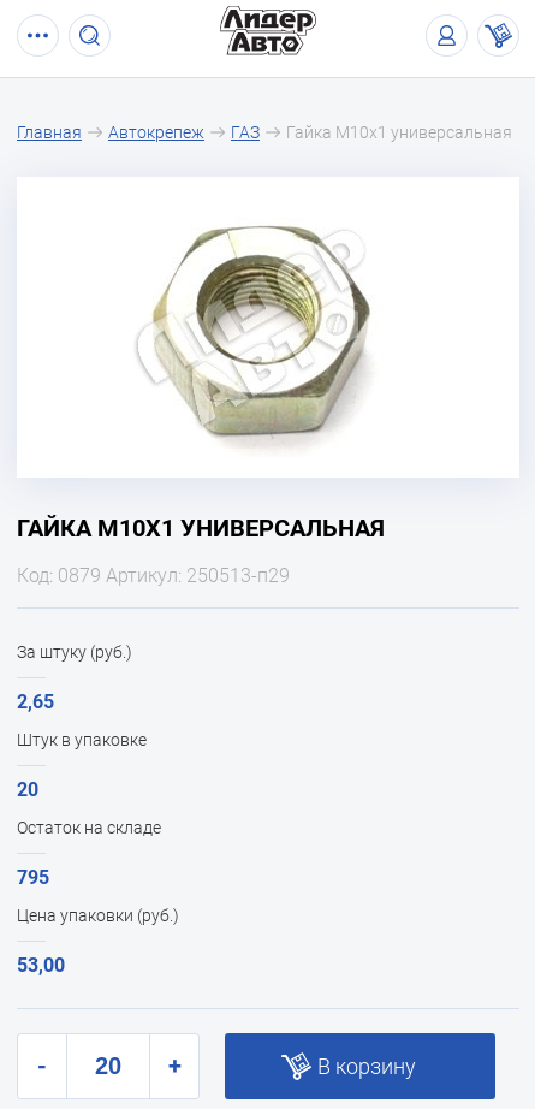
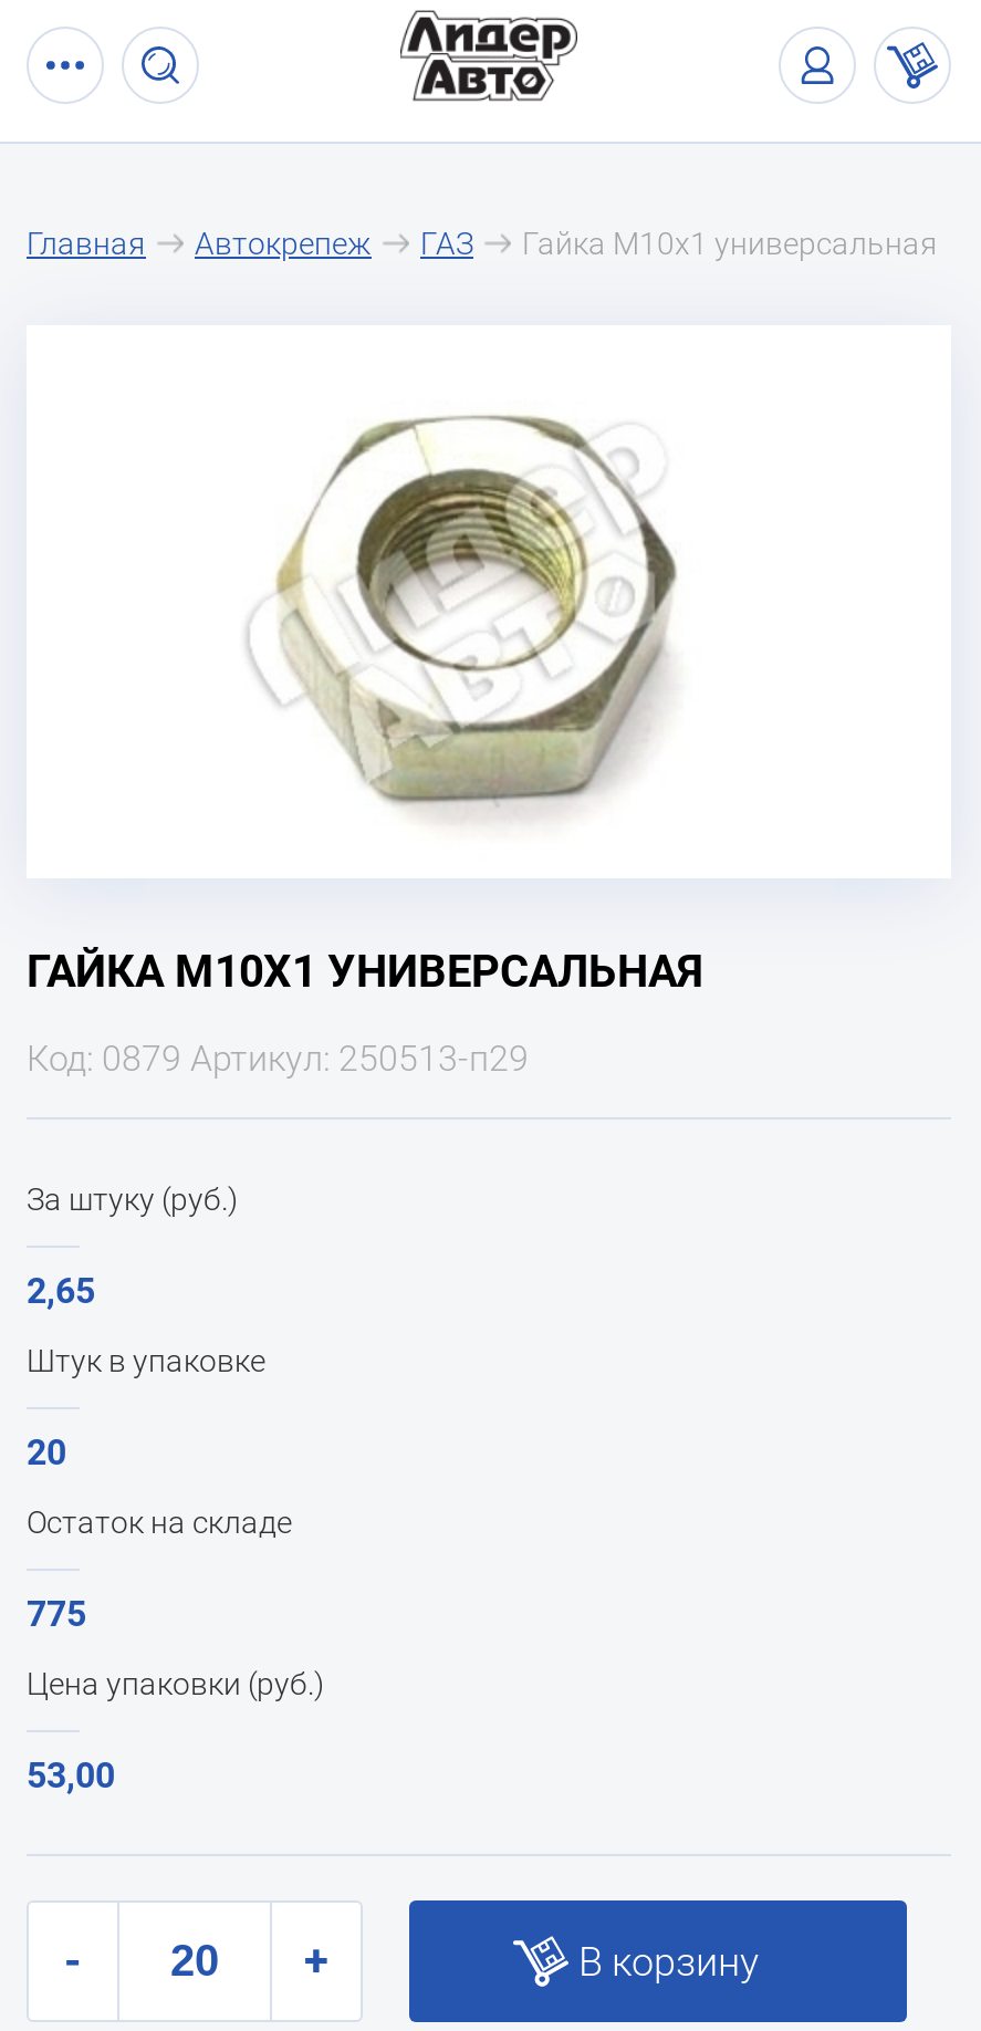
[17,866,49,889] 795 -> [27,1593,86,1635] 775

